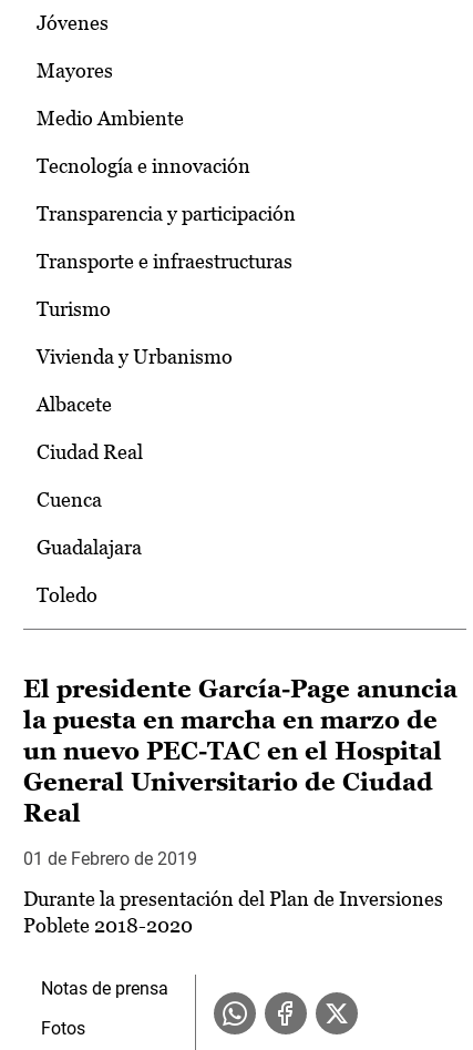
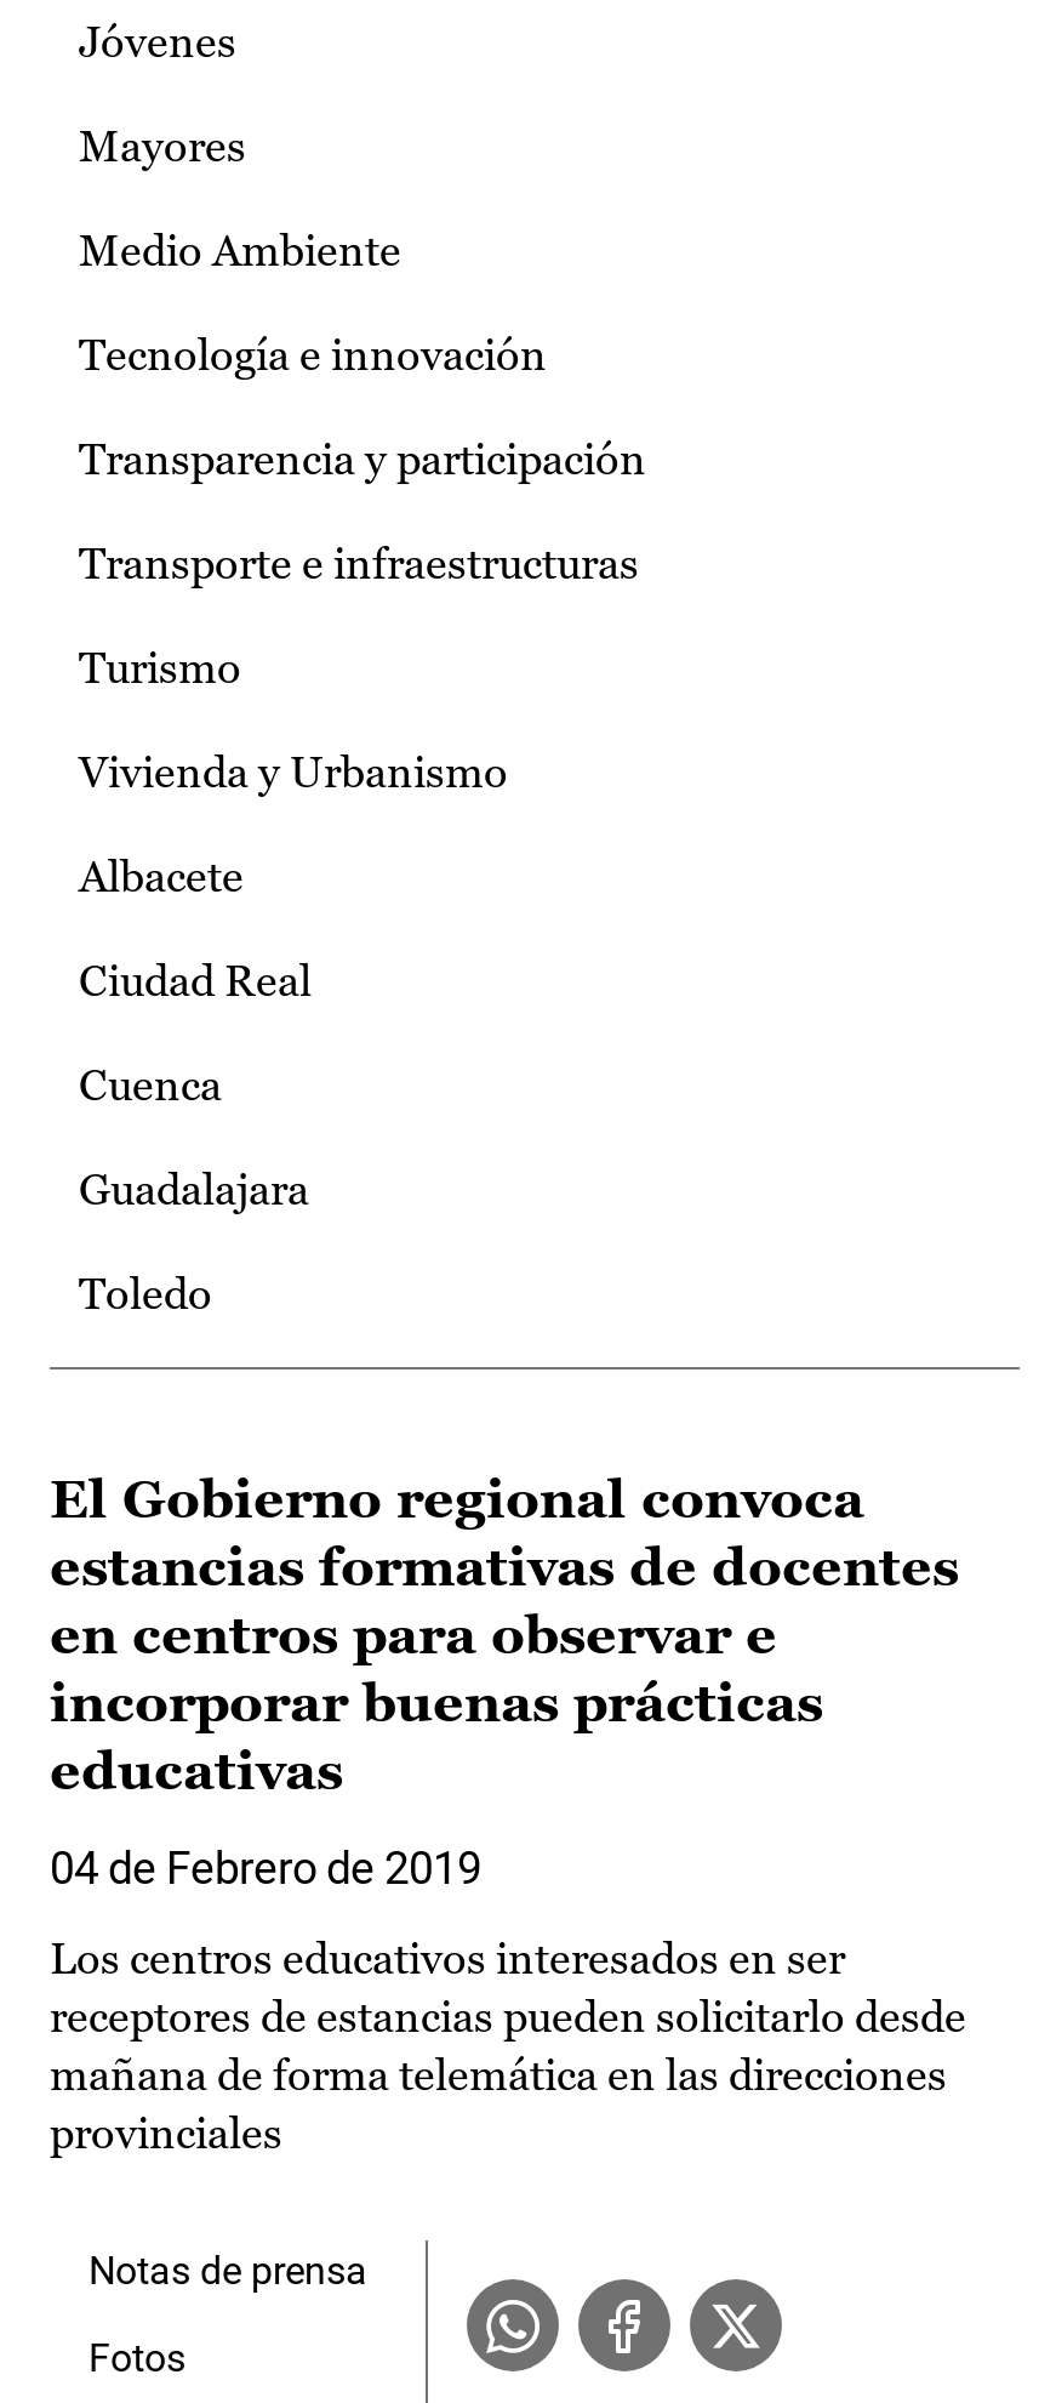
[23,675,457,827] El presidente García-Page anuncia | la puesta en marcha en marzo de | un nuevo PEC-TAC en el Hospital | General Universitario de Ciudad | Real -> [50,1469,959,1802] El Gobierno regional convoca | estancias formativas de docentes | en centros para observar e | incorporar buenas prácticas | educativas
[23,848,197,869] 01 de Febrero de 2019 -> [50,1843,481,1894] 04 de Febrero de 2019
[23,887,443,937] Durante la presentación del Plan de Inversiones | Poblete 2018-2020 -> [50,1933,966,2158] Los centros educativos interesados en ser | receptores de estancias pueden solicitarlo desde | mañana de forma telemática en las direcciones | provinciales

